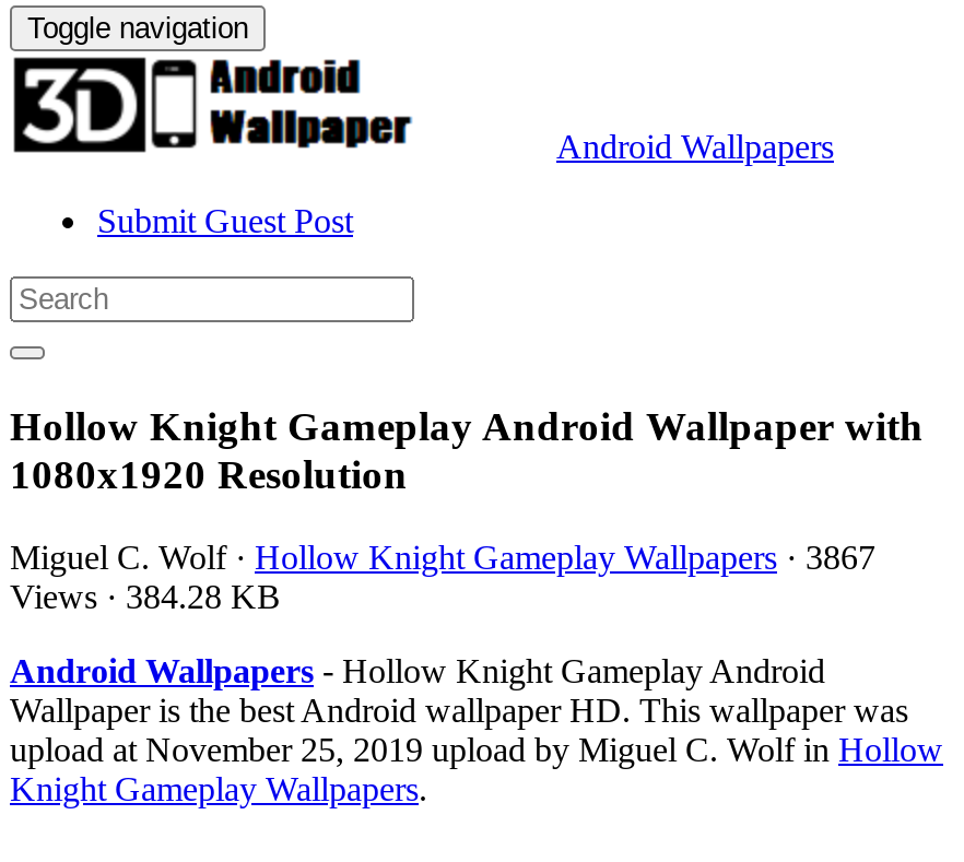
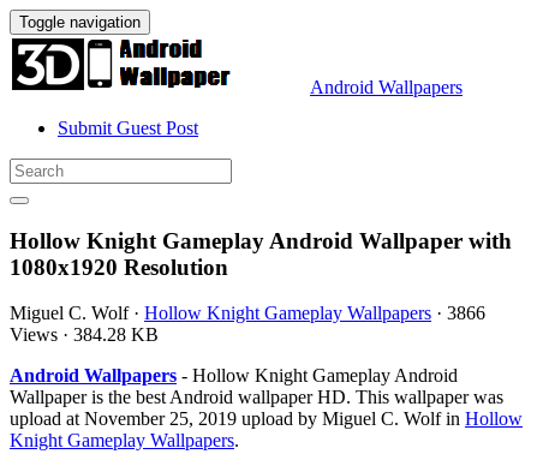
[10,539,875,577] Miguel C. Wolf · Hollow Knight Gameplay Wallpapers · 3867 -> [10,303,485,324] Miguel C. Wolf · Hollow Knight Gameplay Wallpapers · 3866

